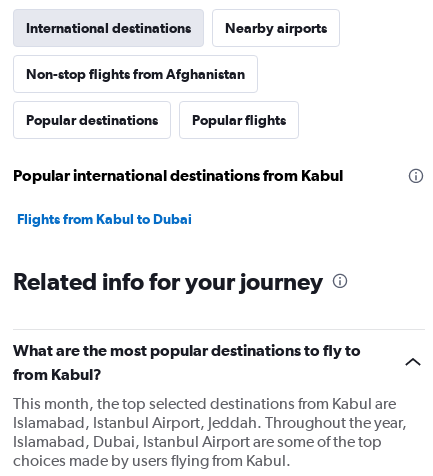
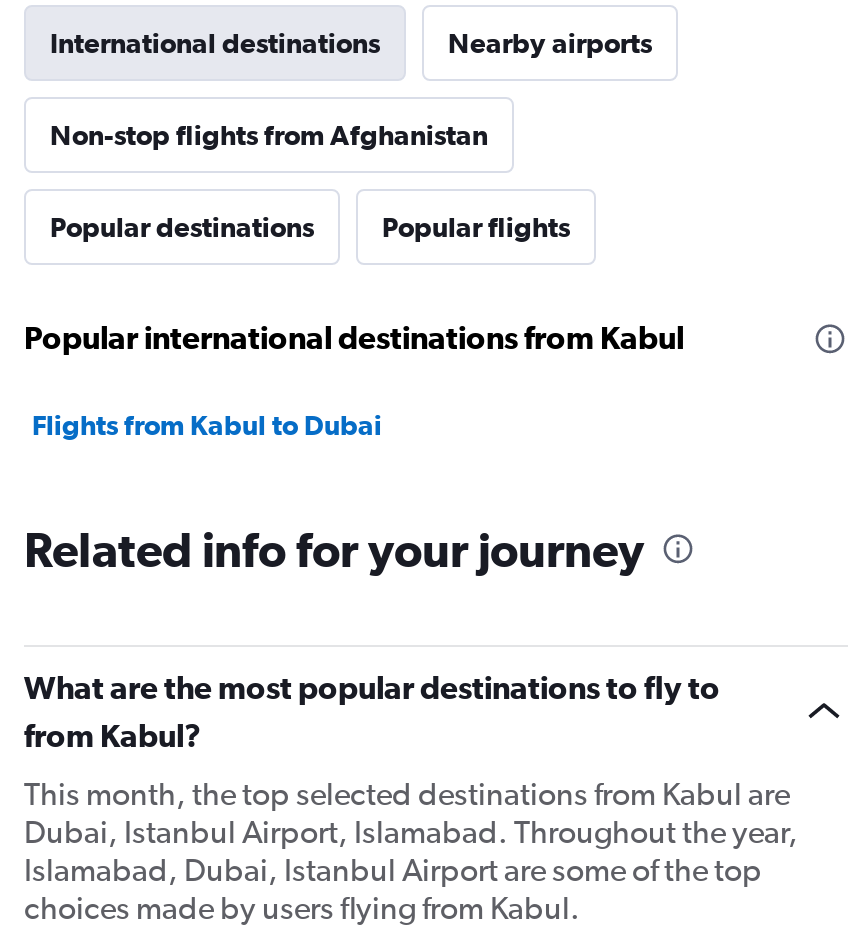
[13,413,407,432] Islamabad, Istanbul Airport, Jeddah. Throughout the year, -> [24,813,798,851] Dubai, Istanbul Airport, Islamabad. Throughout the year,

